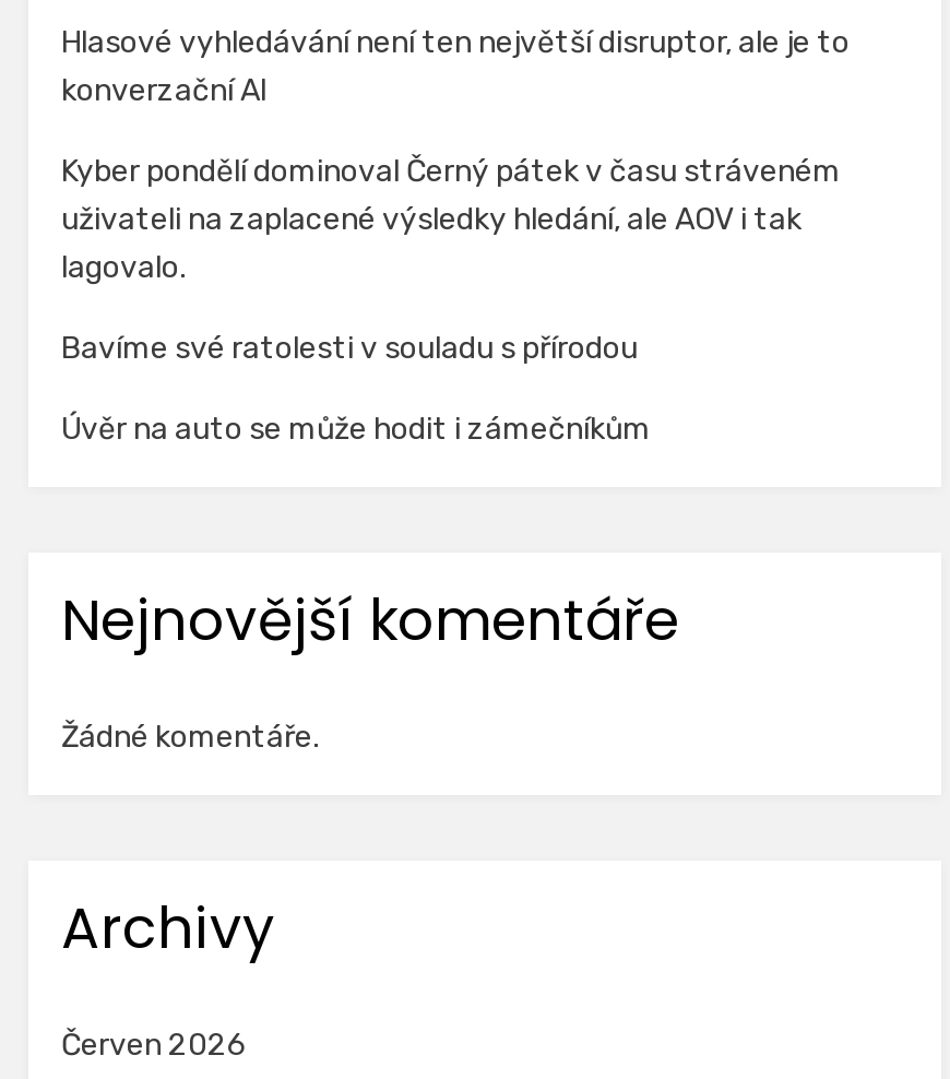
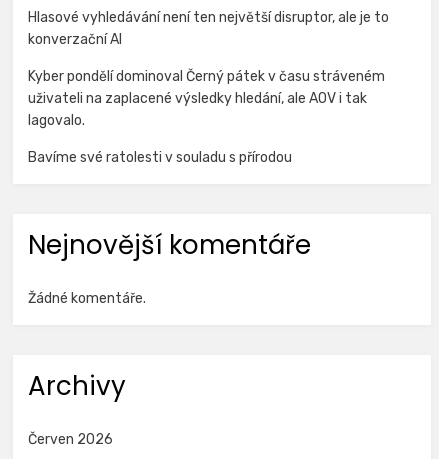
[61,411,651,448] Úvěr na auto se může hodit i zámečníkům -> none

